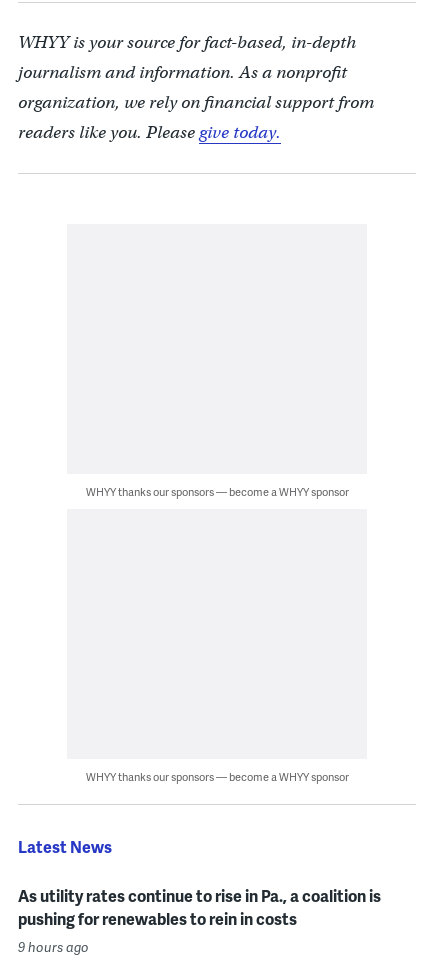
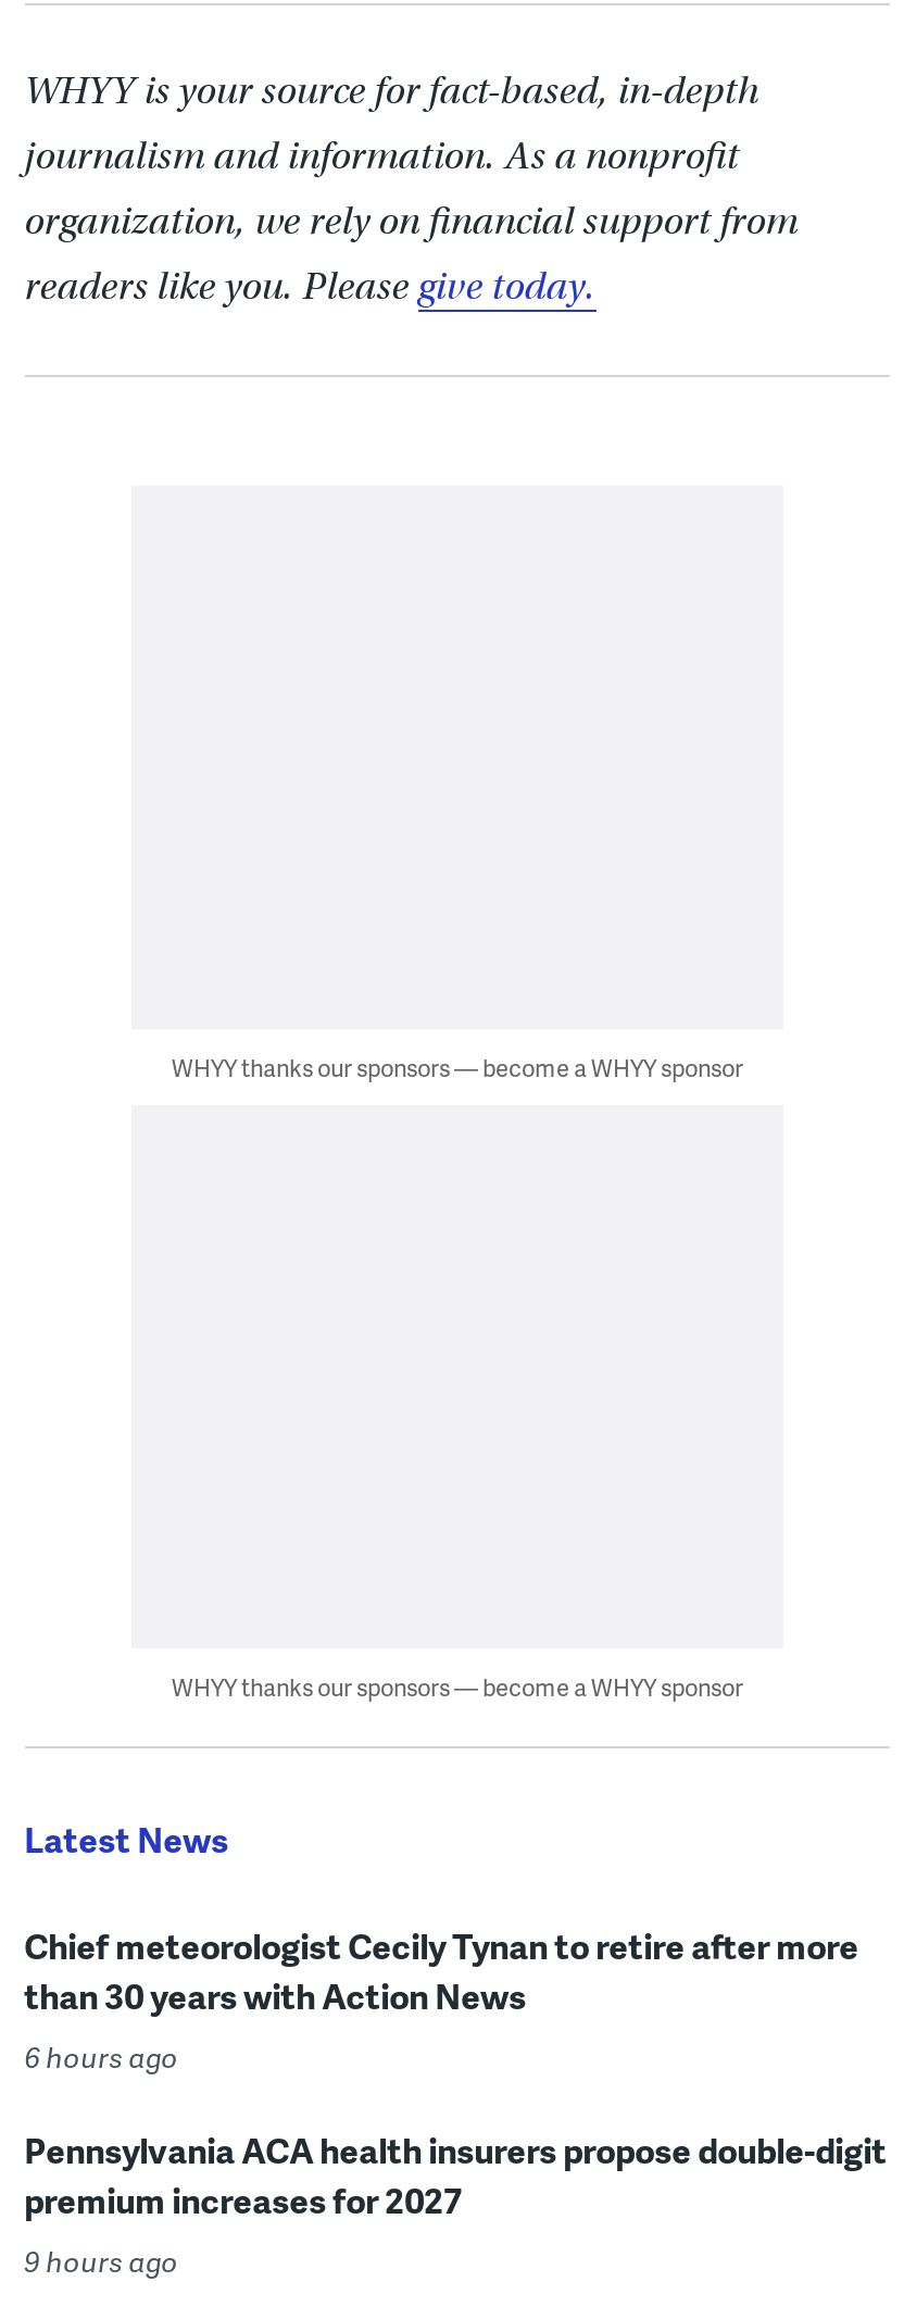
[18,884,381,930] As utility rates continue to rise in Pa., a coalition is | pushing for renewables to rein in costs -> [24,1920,887,2224] Chief meteorologist Cecily Tynan to retire after more | than 30 years with Action News | 6 hours ago | Pennsylvania ACA health insurers propose double-digit | premium increases for 2027

